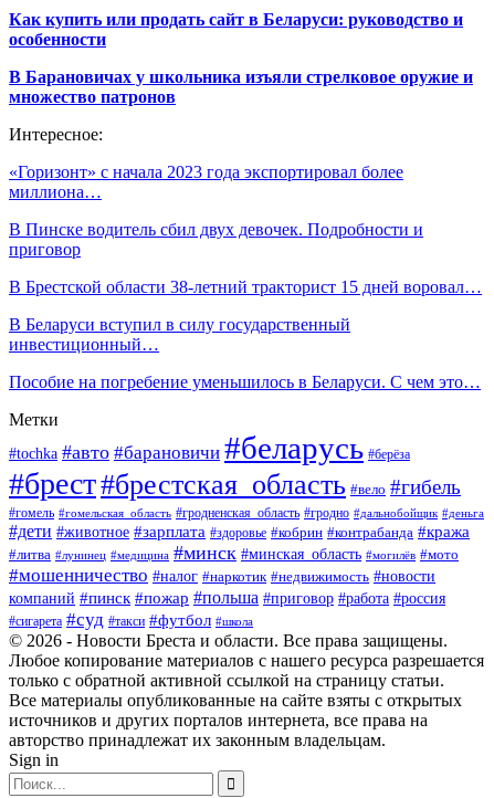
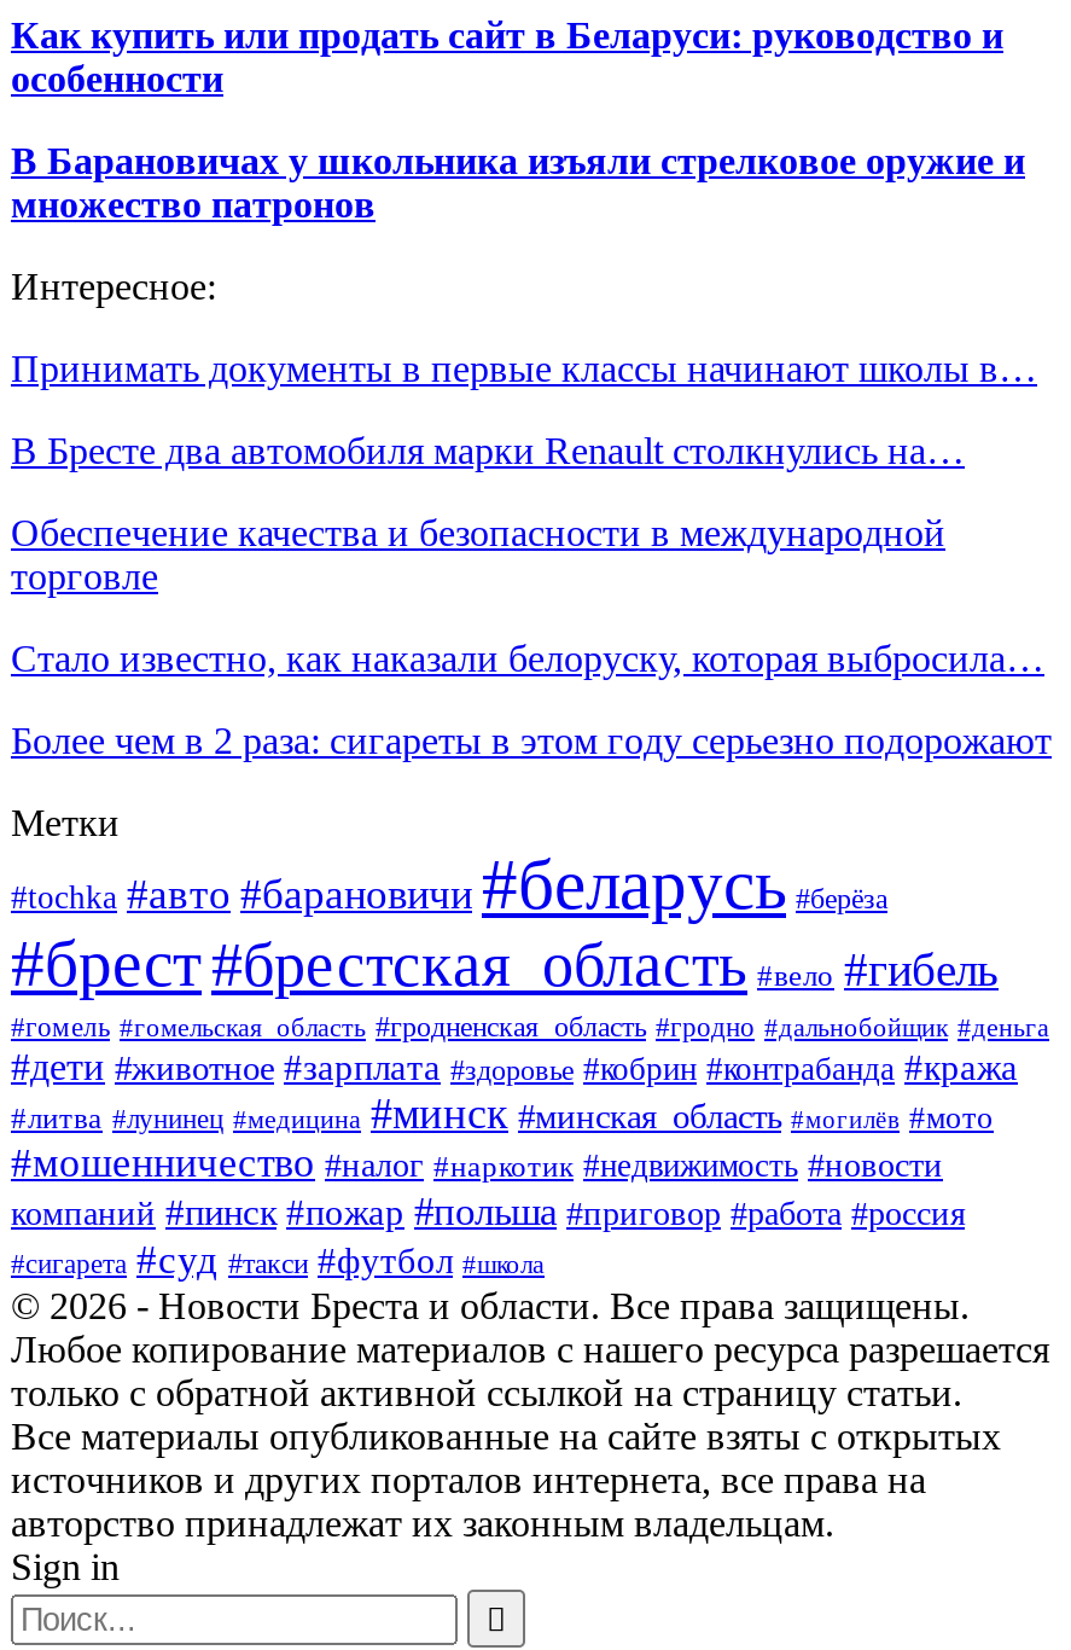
[9,162,403,201] «Горизонт» с начала 2023 года экспортировал более | миллиона… -> [11,348,1037,389] Принимать документы в первые классы начинают школы в…
[9,220,423,259] В Пинске водитель сбил двух девочек. Подробности и | приговор -> [11,430,965,471] В Бресте два автомобиля марки Renault столкнулись на…
[9,277,482,296] В Брестской области 38-летний тракторист 15 дней воровал… -> [11,512,945,597] Обеспечение качества и безопасности в международной | торговле
[9,315,350,354] В Беларуси вступил в силу государственный | инвестиционный… -> [11,638,1044,679] Стало известно, как наказали белоруску, которая выбросила…
[9,372,481,391] Пособие на погребение уменьшилось в Беларуси. С чем это… -> [11,720,1052,761] Более чем в 2 раза: сигареты в этом году серьезно подорожают

